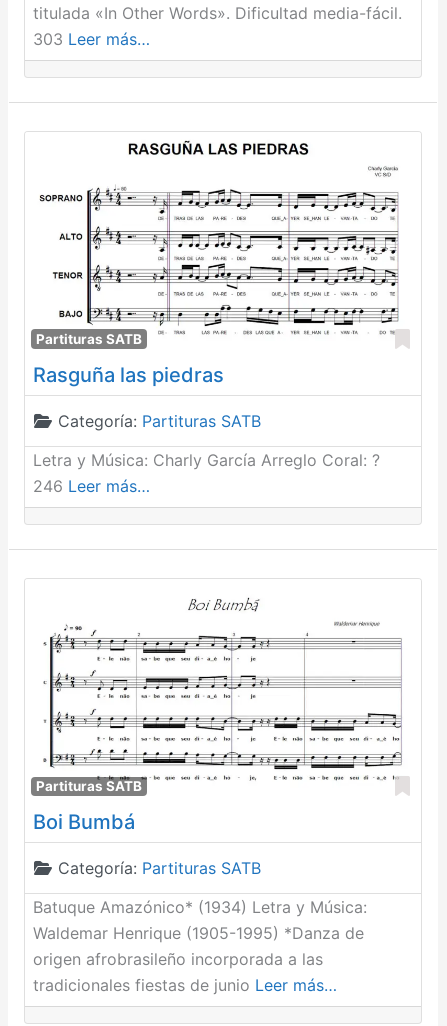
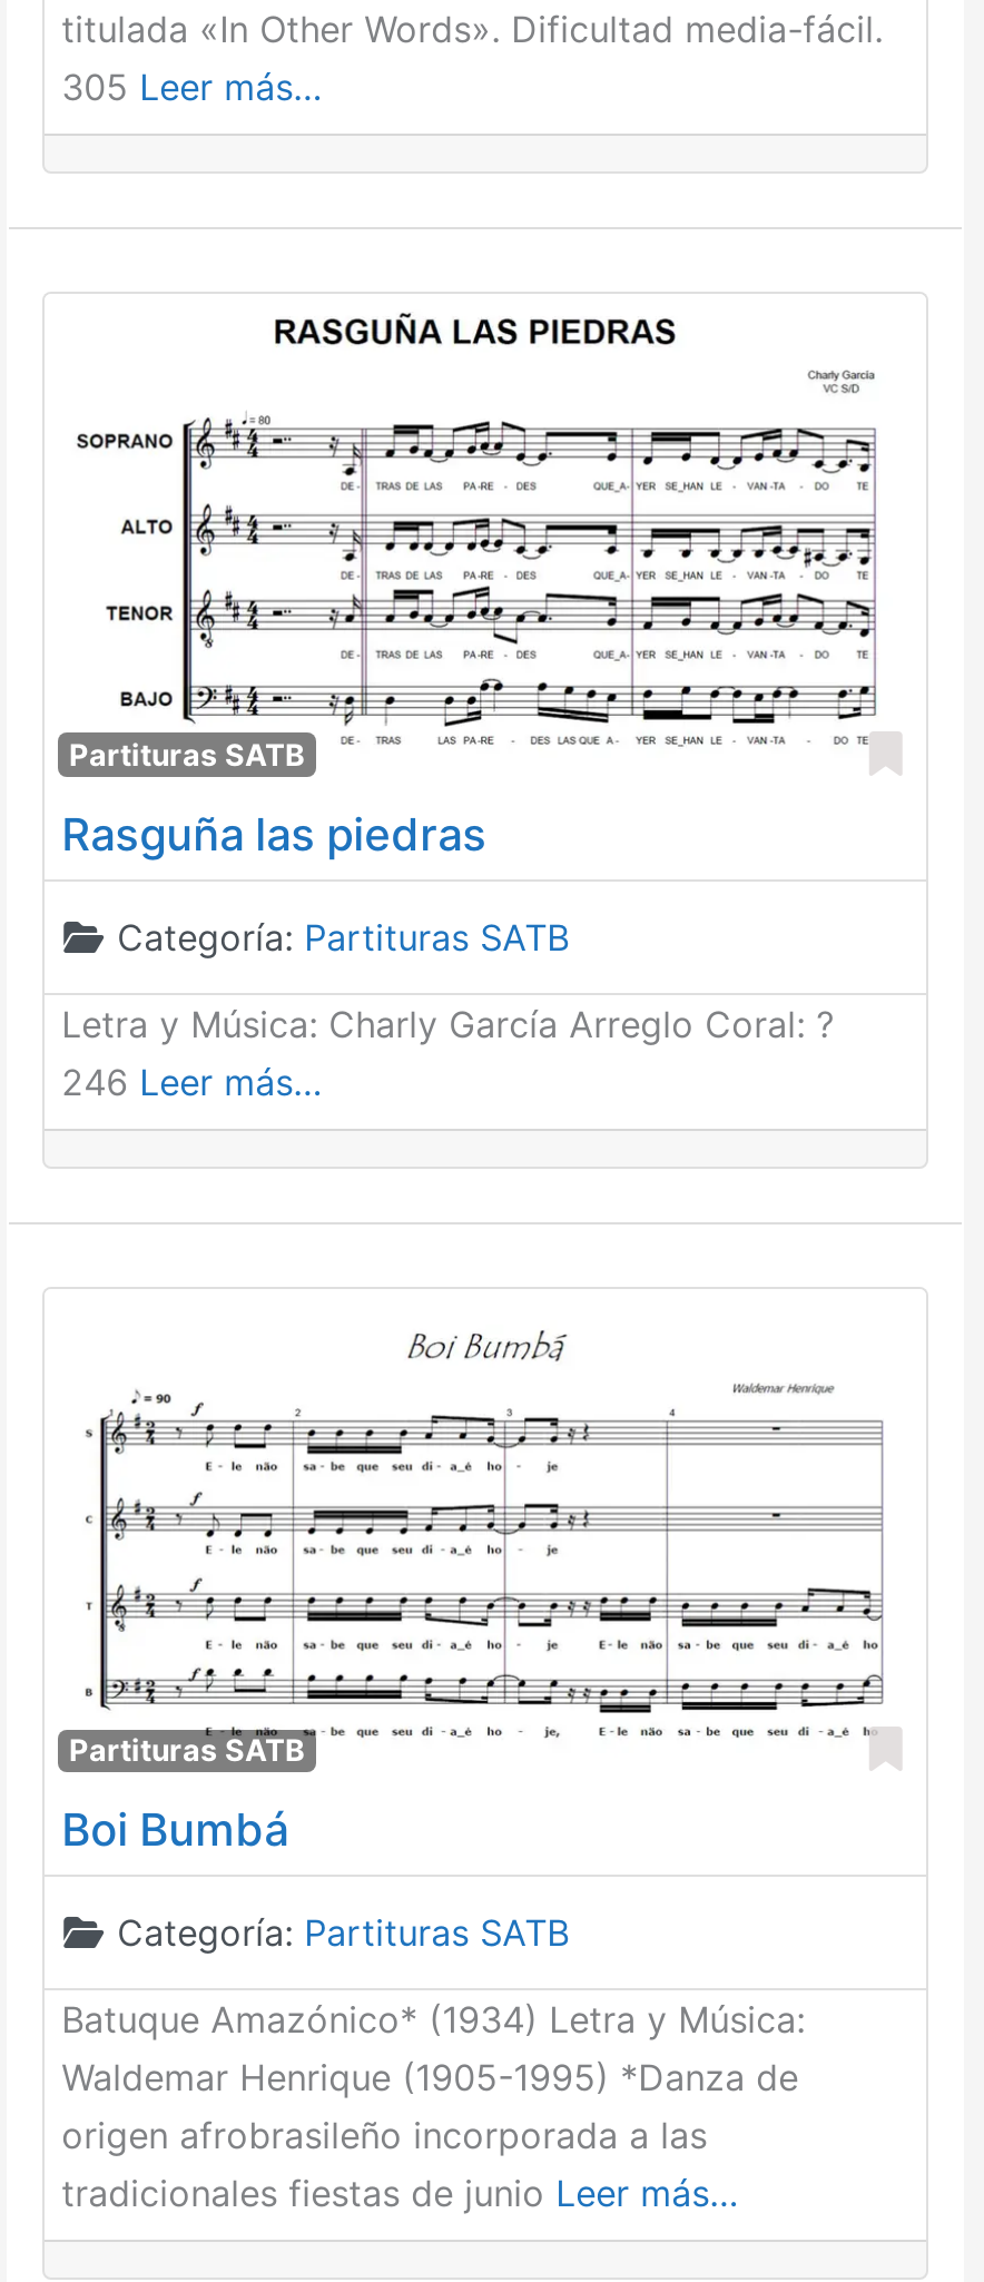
[33,29,150,49] 303 Leer más… -> [61,65,322,109] 305 Leer más…

